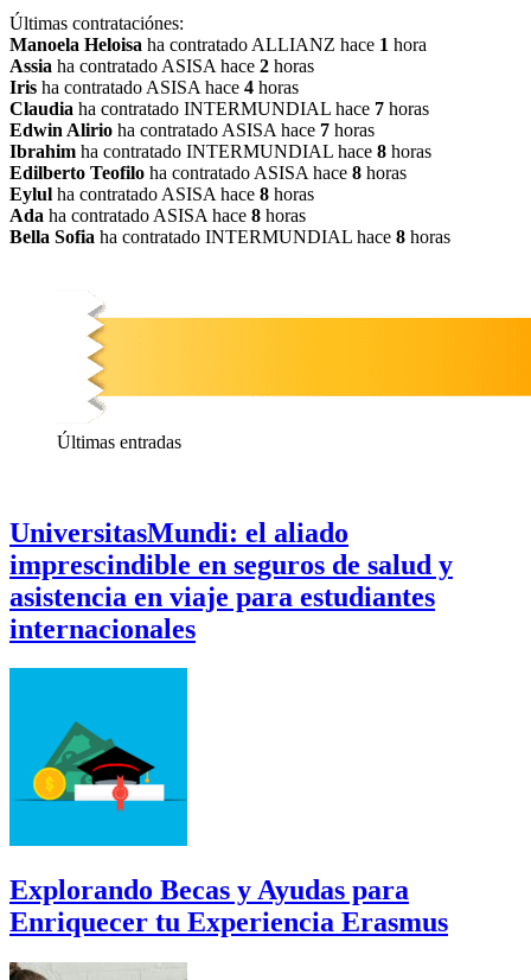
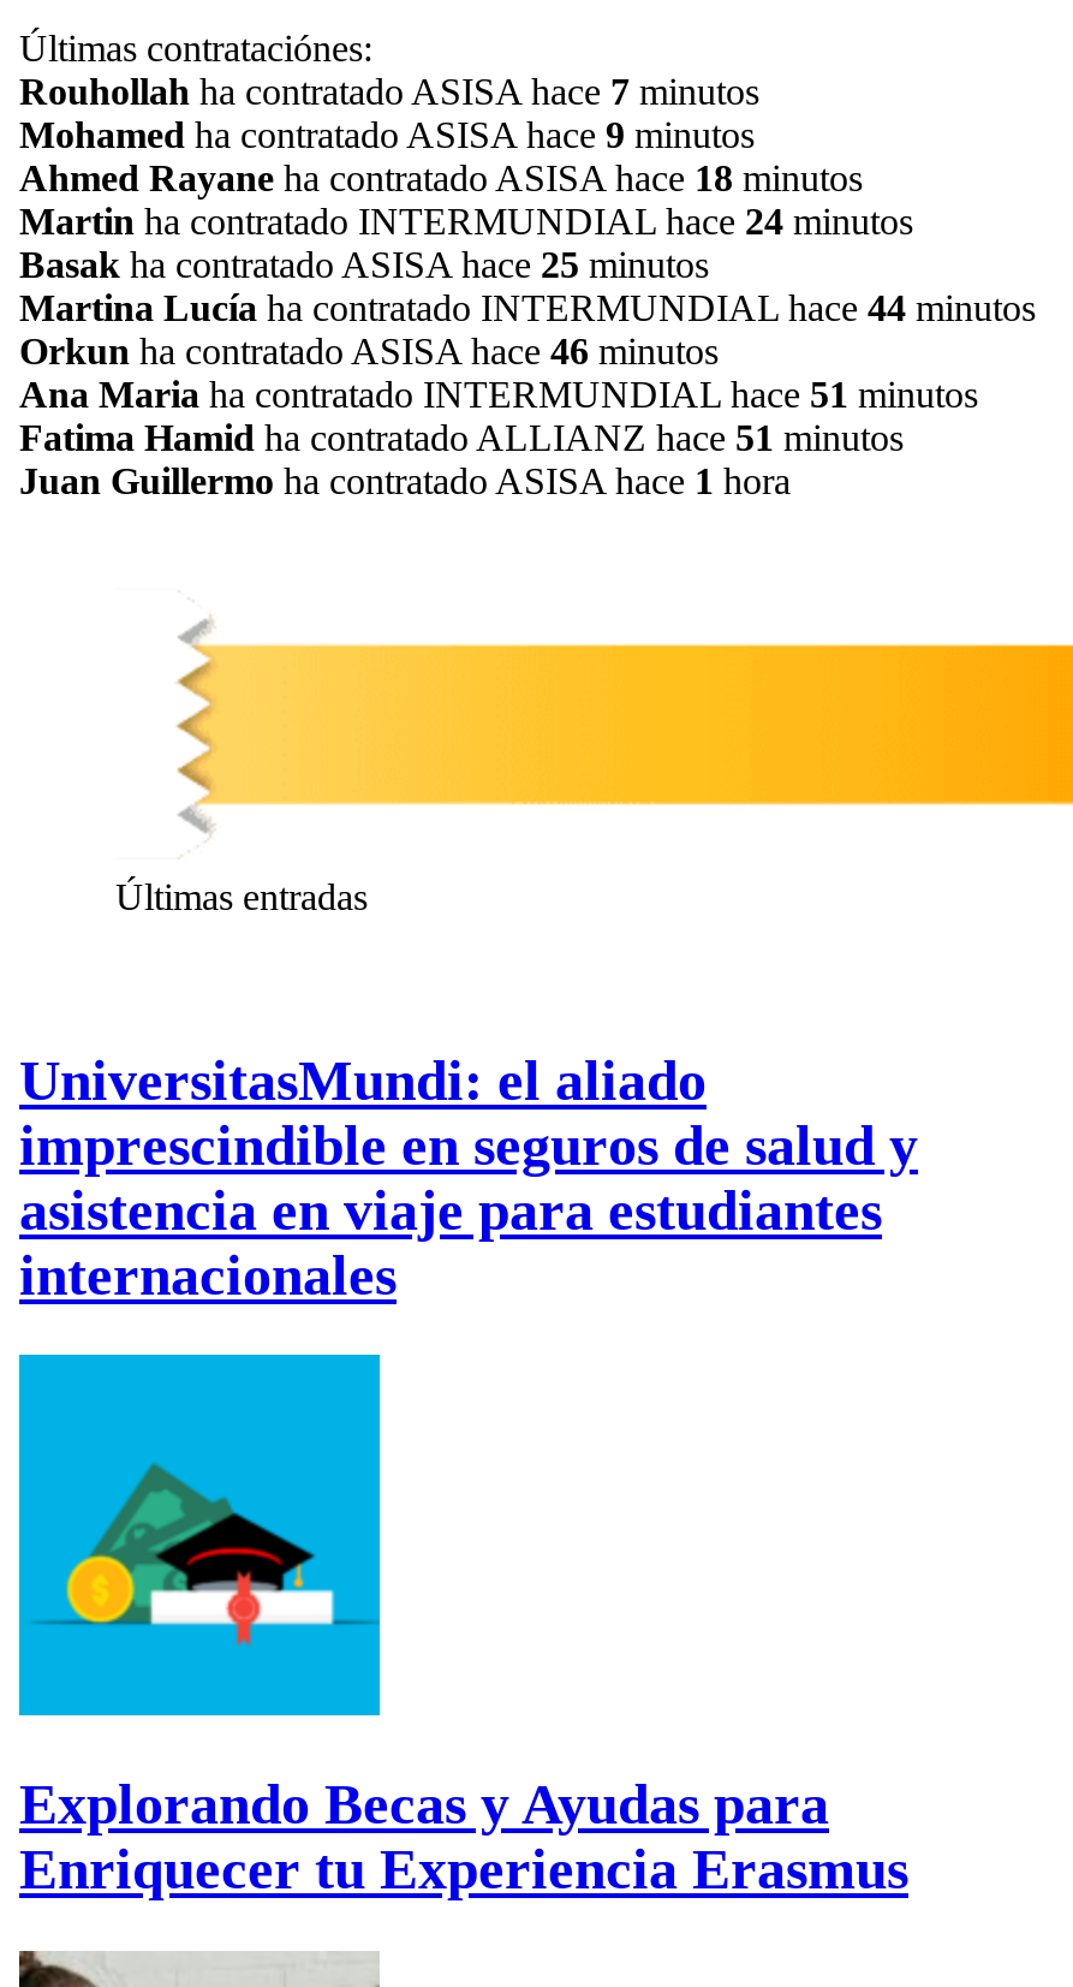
[9,34,450,246] Manoela Heloisa ha contratado ALLIANZ hace 1 hora | Assia ha contratado ASISA hace 2 horas | Iris ha contratado ASISA hace 4 horas | Claudia ha contratado INTERMUNDIAL hace 7 horas | Edwin Alirio ha contratado ASISA hace 7 horas | Ibrahim ha contratado INTERMUNDIAL hace 8 horas | Edilberto Teofilo ha contratado ASISA hace 8 horas | Eylul ha contratado ASISA hace 8 horas | Ada ha contratado ASISA hace 8 horas | Bella Sofia ha contratado INTERMUNDIAL hace 8 horas -> [19,70,1036,500] Rouhollah ha contratado ASISA hace 7 minutos | Mohamed ha contratado ASISA hace 9 minutos | Ahmed Rayane ha contratado ASISA hace 18 minutos | Martin ha contratado INTERMUNDIAL hace 24 minutos | Basak ha contratado ASISA hace 25 minutos | Martina Lucía ha contratado INTERMUNDIAL hace 44 minutos | Orkun ha contratado ASISA hace 46 minutos | Ana Maria ha contratado INTERMUNDIAL hace 51 minutos | Fatima Hamid ha contratado ALLIANZ hace 51 minutos | Juan Guillermo ha contratado ASISA hace 1 hora

